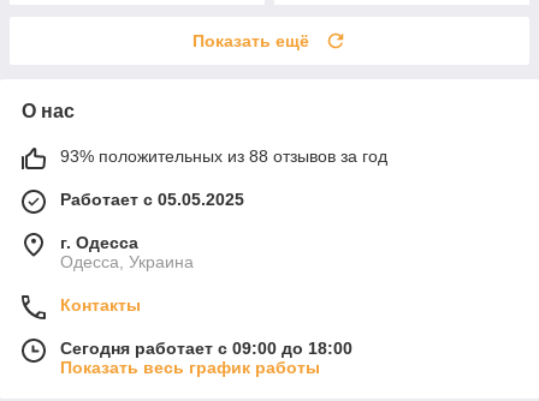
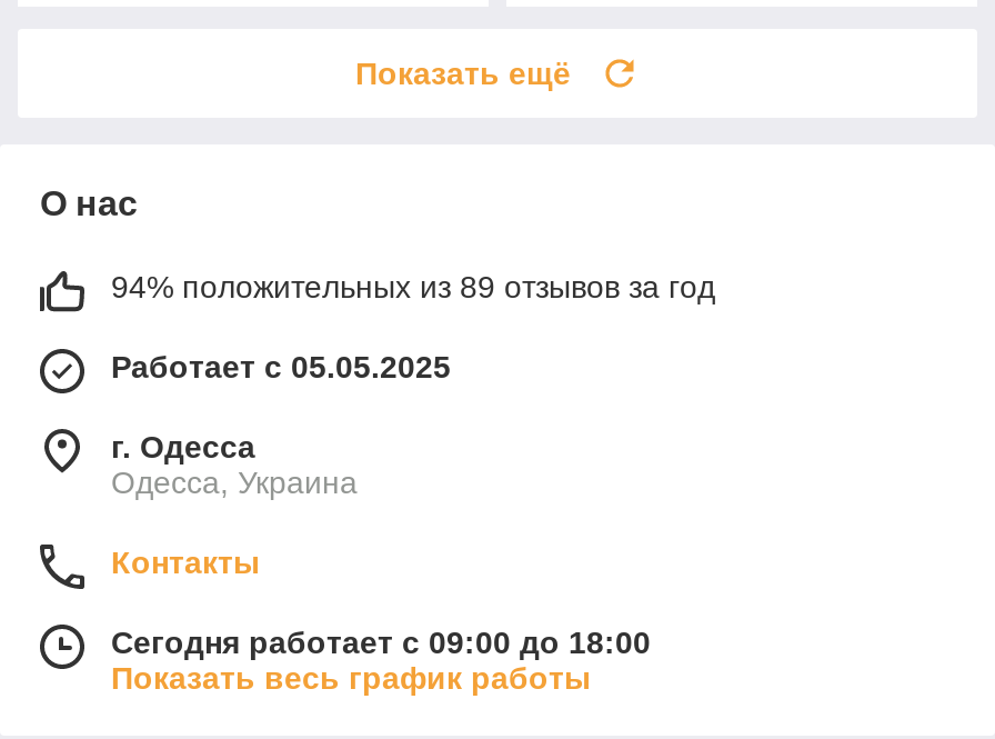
[60,147,387,166] 93% положительных из 88 отзывов за год -> [111,269,715,305] 94% положительных из 89 отзывов за год

